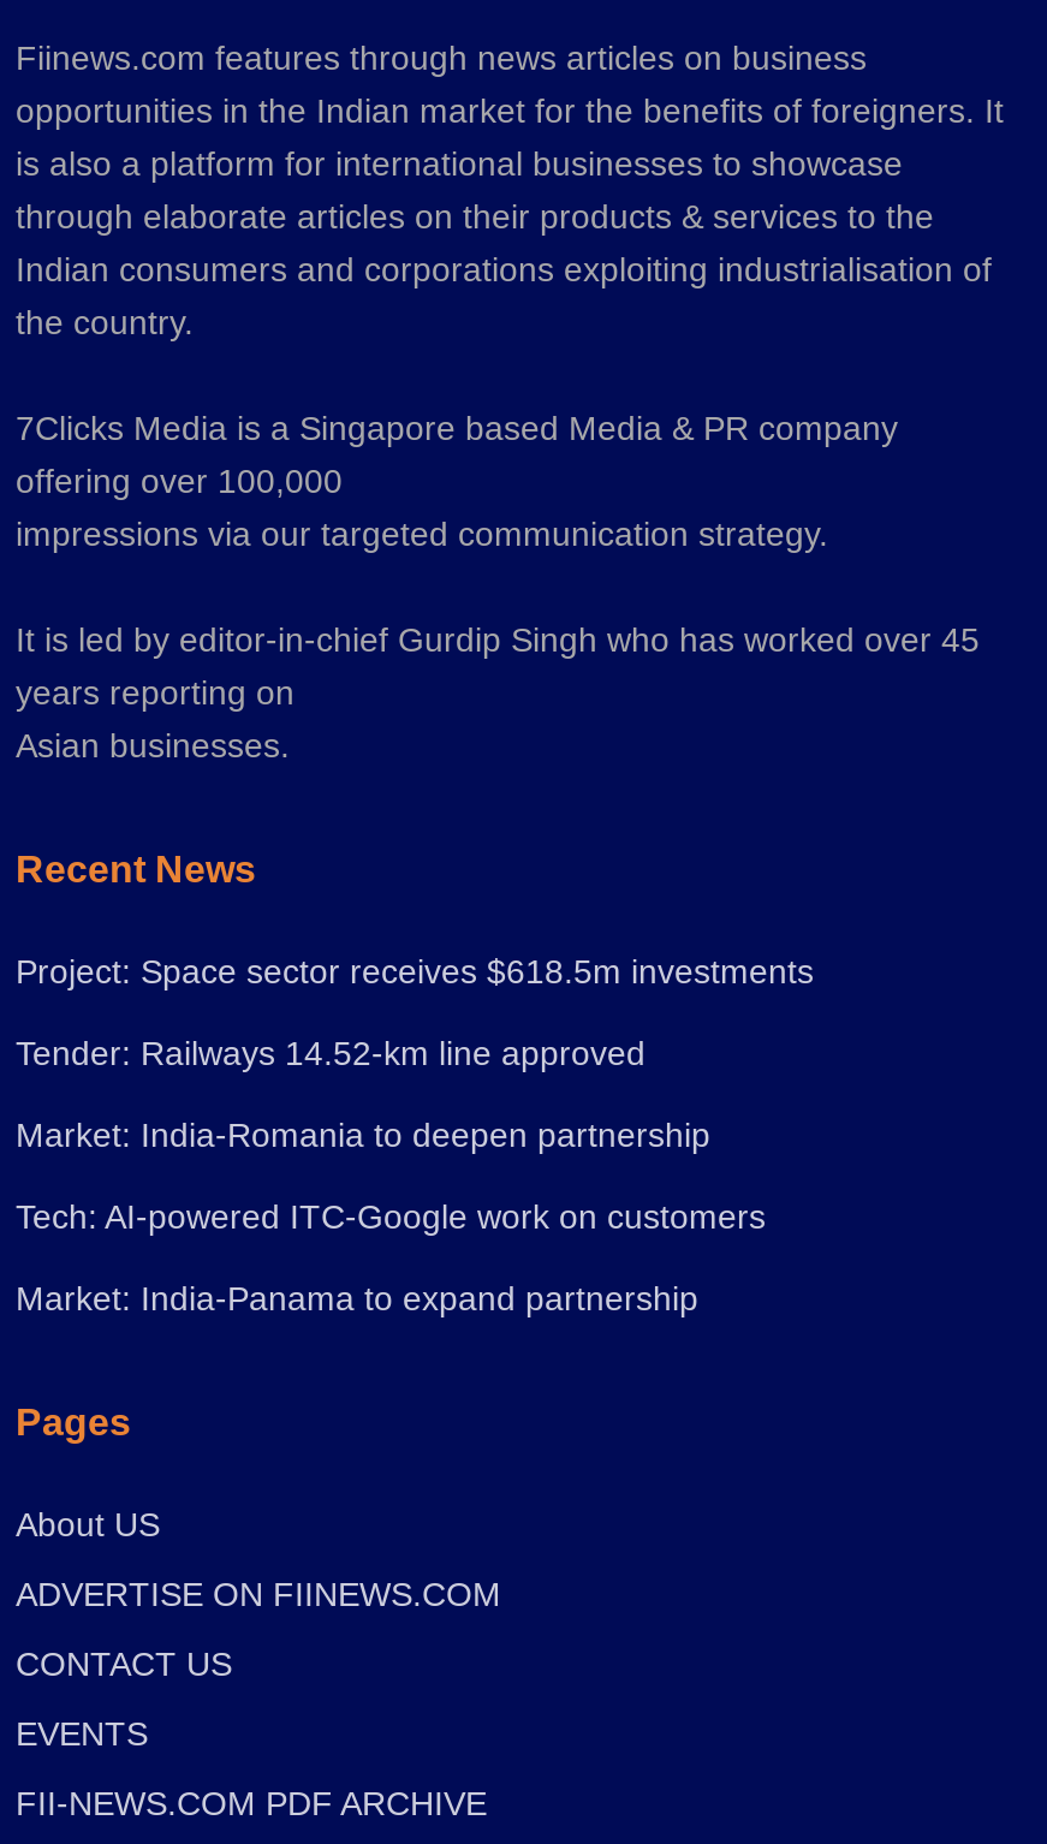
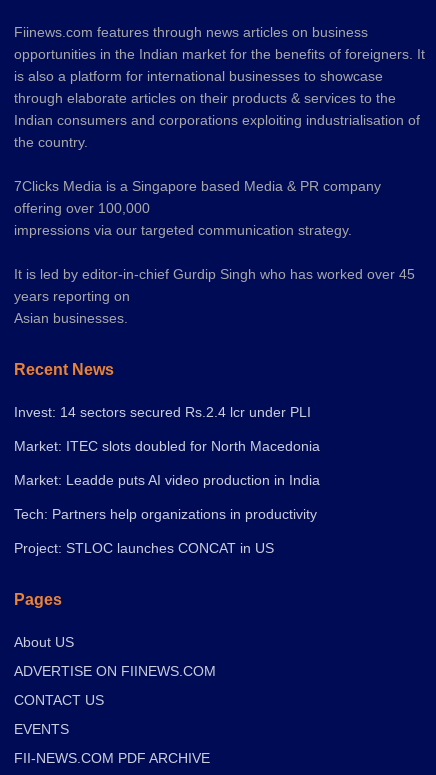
[16,953,814,992] Project: Space sector receives $618.5m investments -> [14,404,311,420] Invest: 14 sectors secured Rs.2.4 lcr under PLI
[16,1035,646,1073] Tender: Railways 14.52-km line approved -> [14,438,320,454] Market: ITEC slots doubled for North Macedonia
[16,1117,710,1155] Market: India-Romania to deepen partnership -> [14,472,320,488] Market: Leadde puts AI video production in India
[16,1198,766,1237] Tech: AI-powered ITC-Google work on customers -> [14,506,317,522] Tech: Partners help organizations in productivity
[16,1280,698,1319] Market: India-Panama to expand partnership -> [14,540,274,556] Project: STLOC launches CONCAT in US

